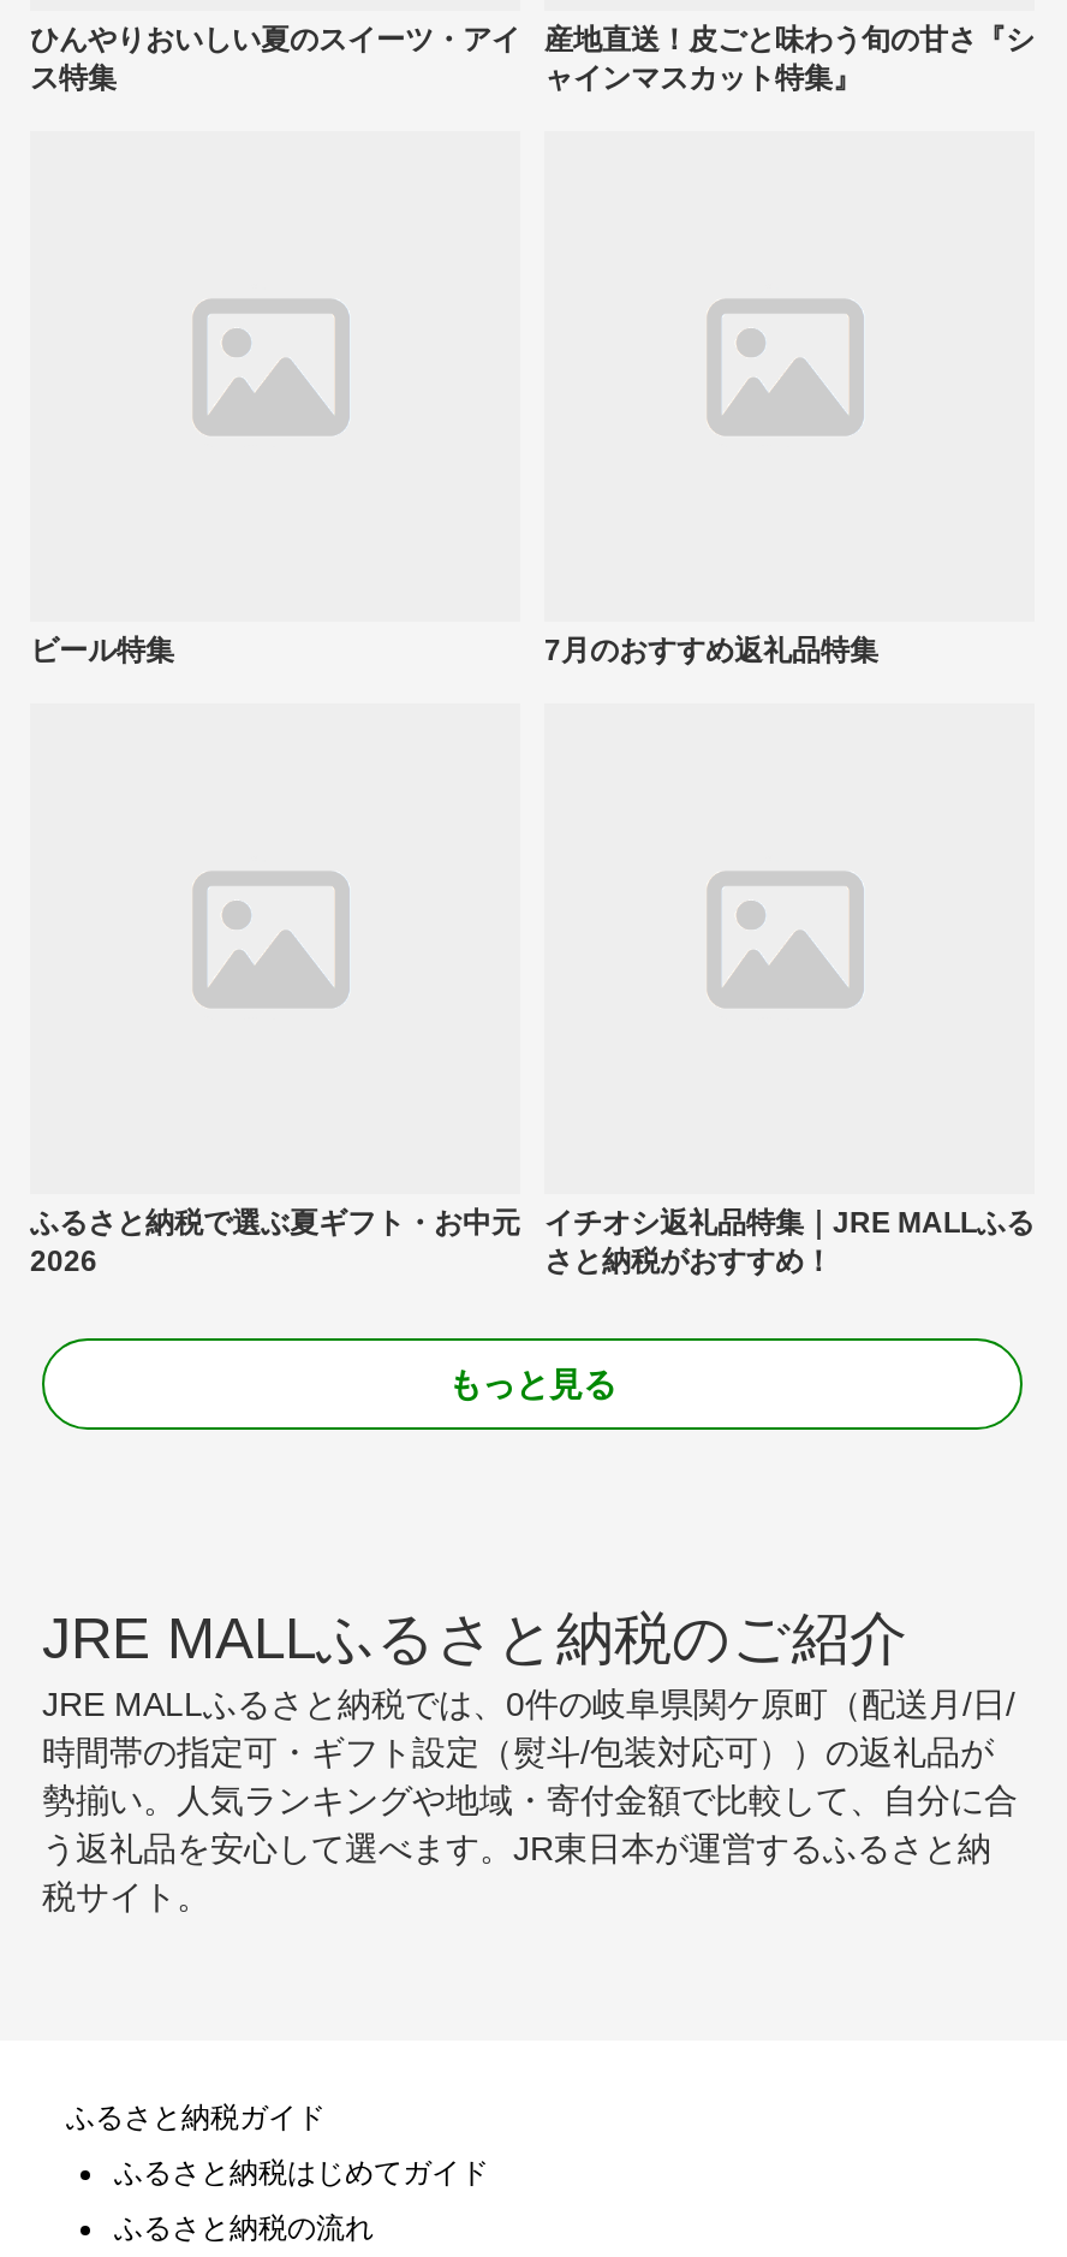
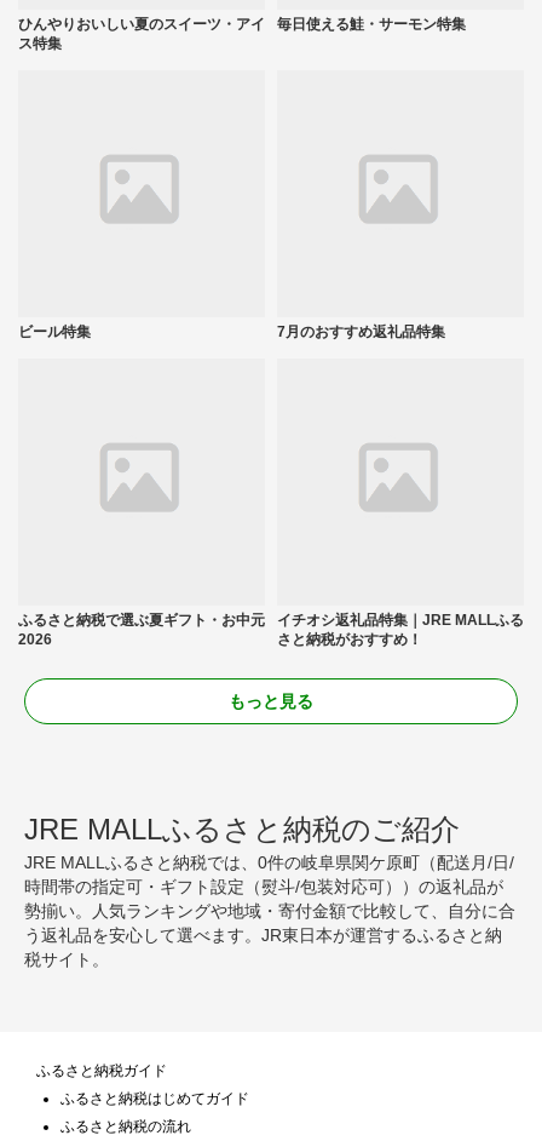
[544,22,1035,94] 産地直送！皮ごと味わう旬の甘さ『シ | ャインマスカット特集』 -> [277,15,466,32] 毎日使える鮭・サーモン特集

